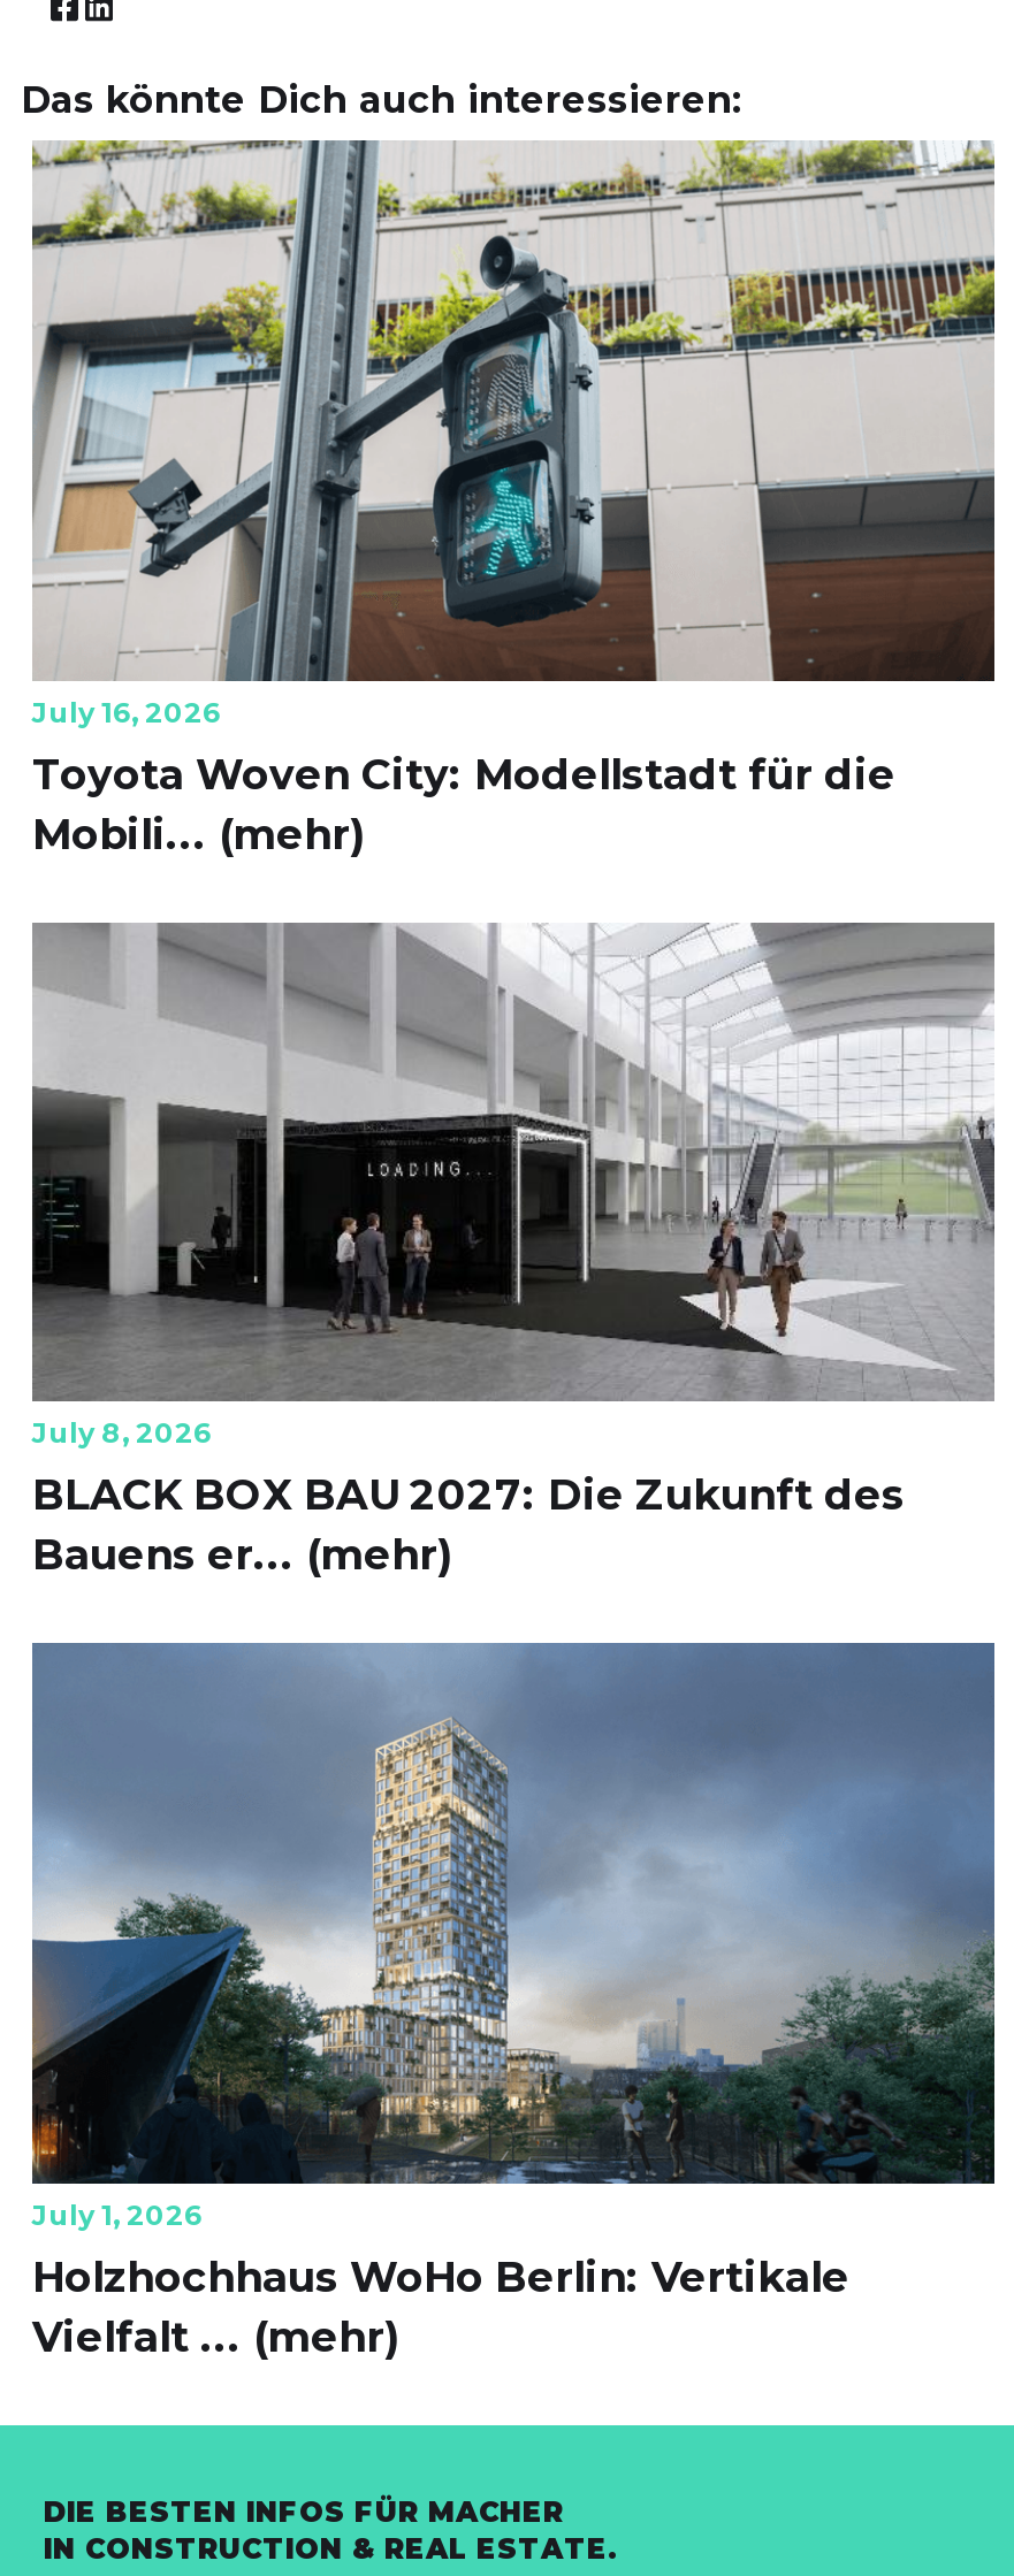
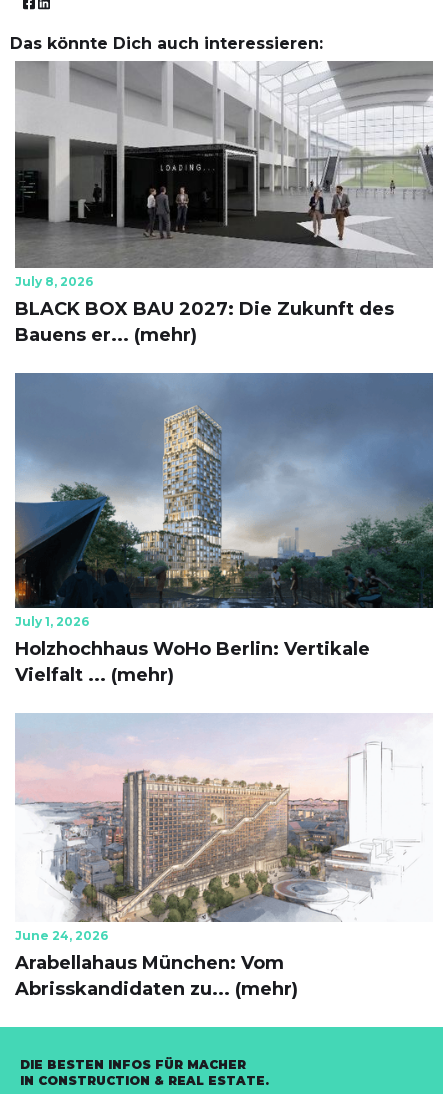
[32,138,997,860] [image] | July 16, 2026 | Toyota Woven City: Modellstadt für die | Mobili... (mehr) -> none
moved [32,920,997,2362] -> [15,60,434,686]: [image] | July 8, 2026 | BLACK BOX BAU 2027: Die Zukunft des | Bauens er... (mehr) | July 1, 2026 | Holzhochhaus WoHo Berlin: Vertikale | Vielfalt ... (mehr)
none -> [15,713,433,1000] [image] | June 24, 2026 | Arabellahaus München: Vom | Abrisskandidaten zu... (mehr)

